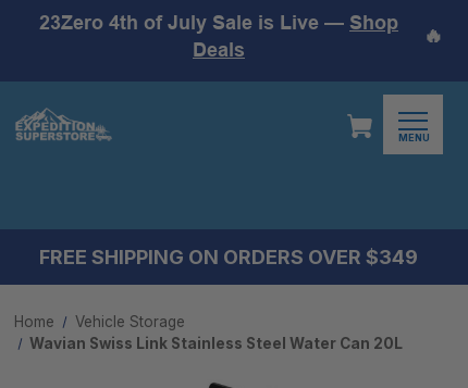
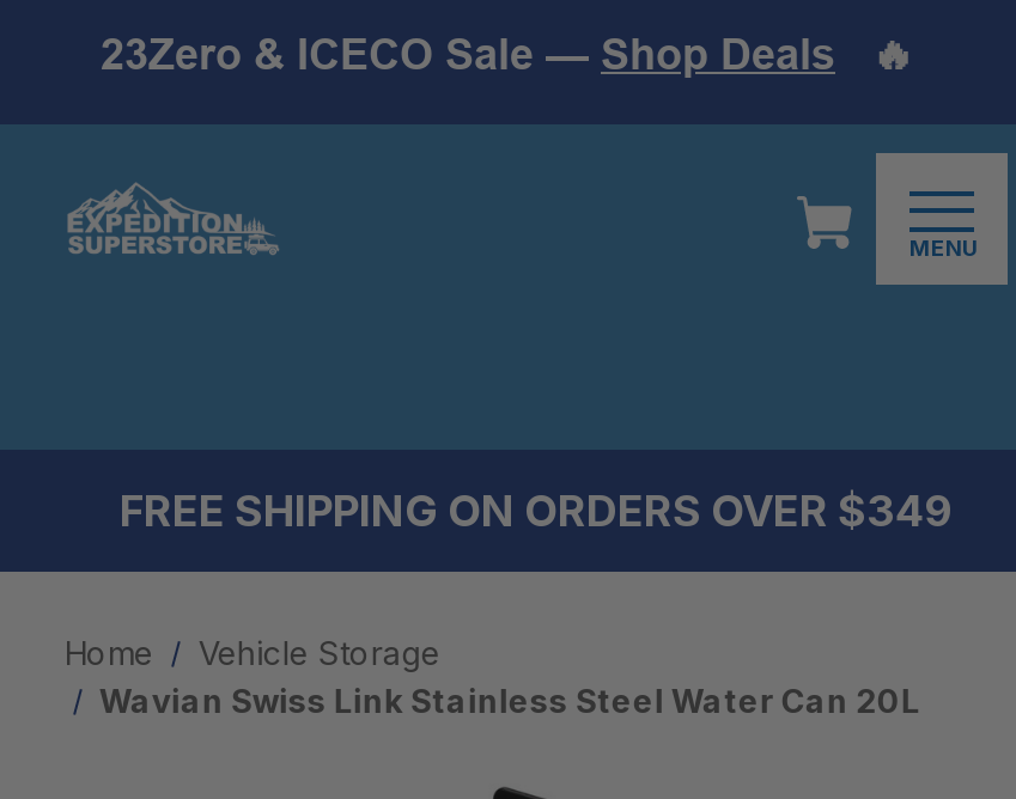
[39,10,398,60] 23Zero 4th of July Sale is Live — Shop | Deals -> [101,28,835,78] 23Zero & ICECO Sale — Shop Deals

